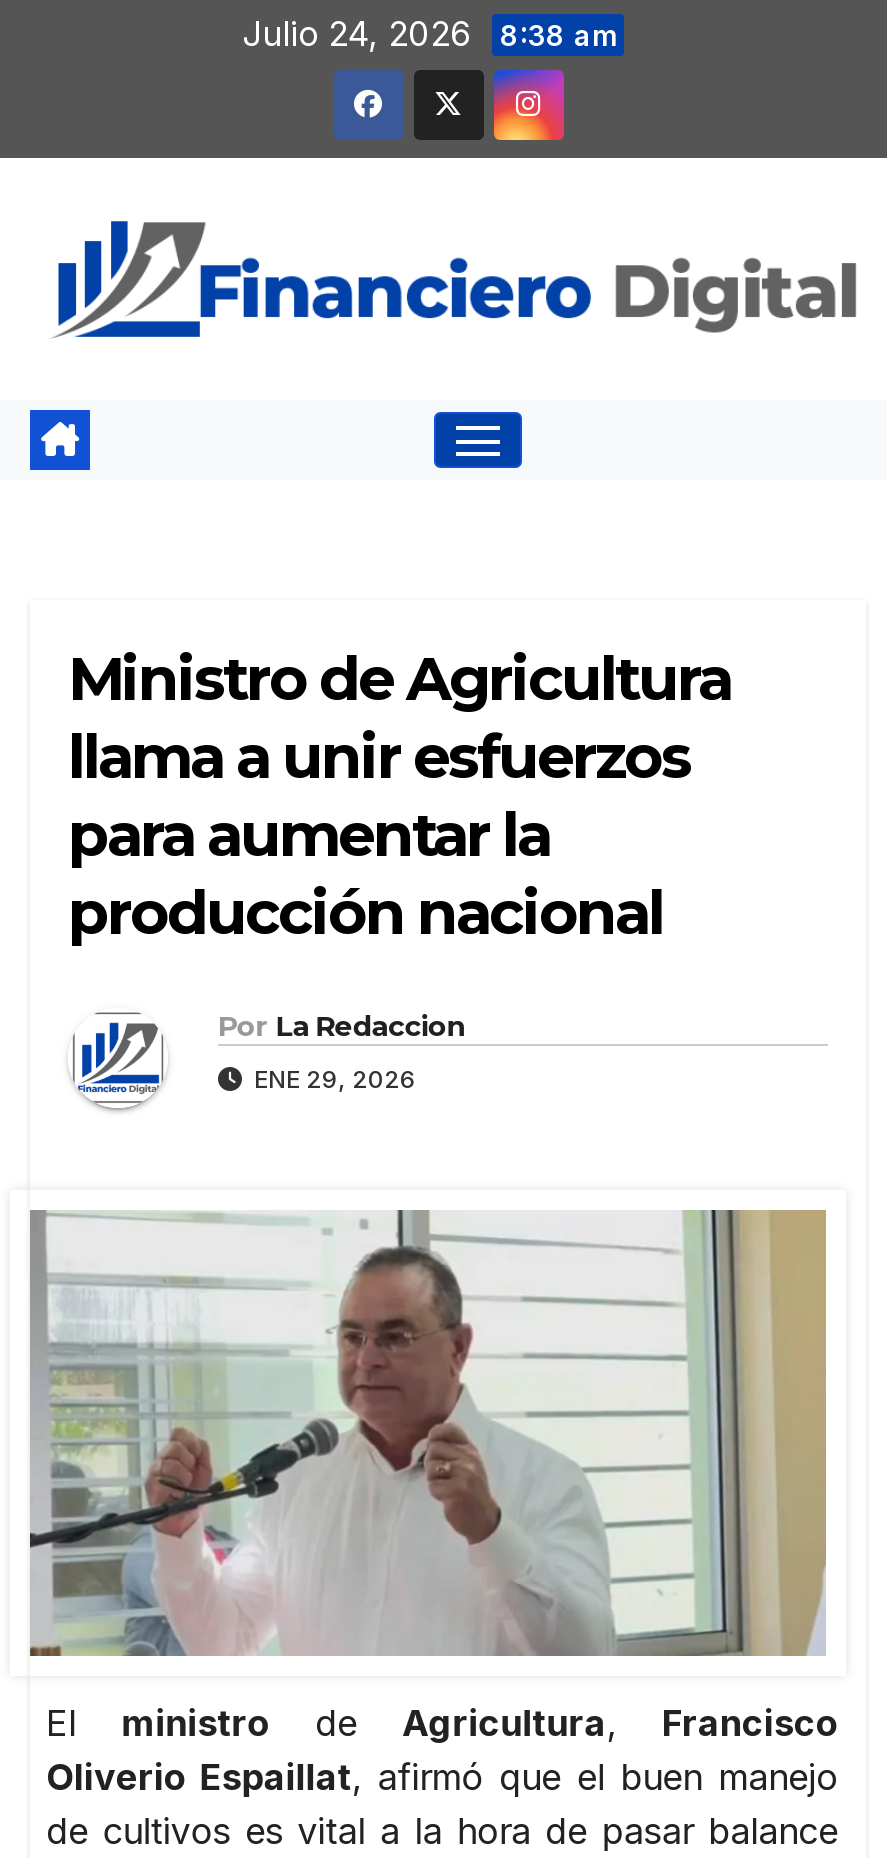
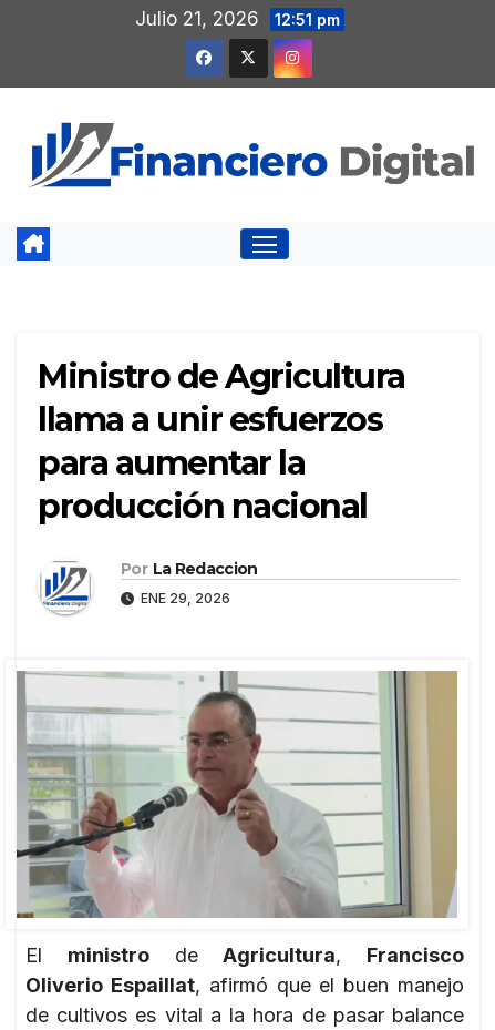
[242,14,616,54] Julio 24, 2026 8:38 am -> [135,8,340,30] Julio 21, 2026 12:51 pm

